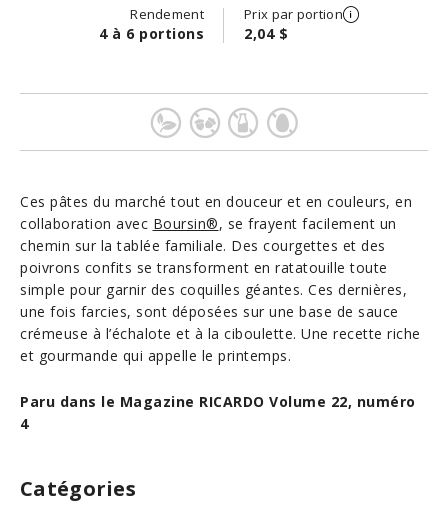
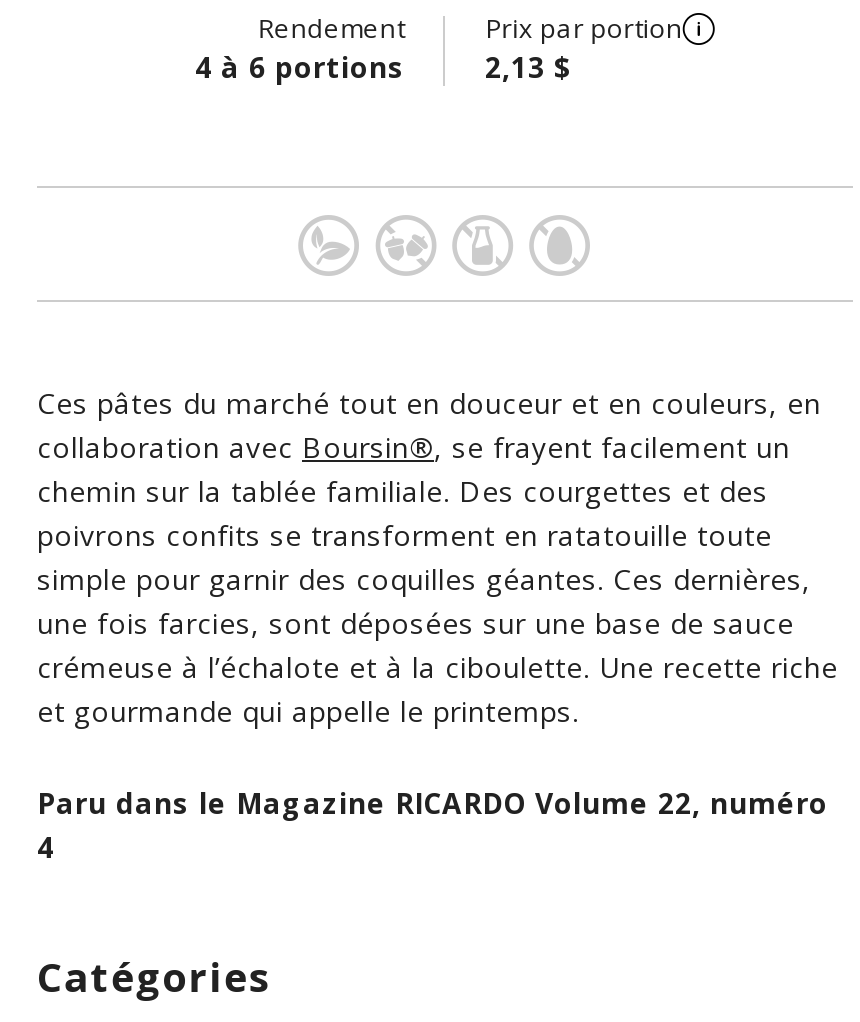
[244,24,288,43] 2,04 $ -> [485,48,573,86] 2,13 $

